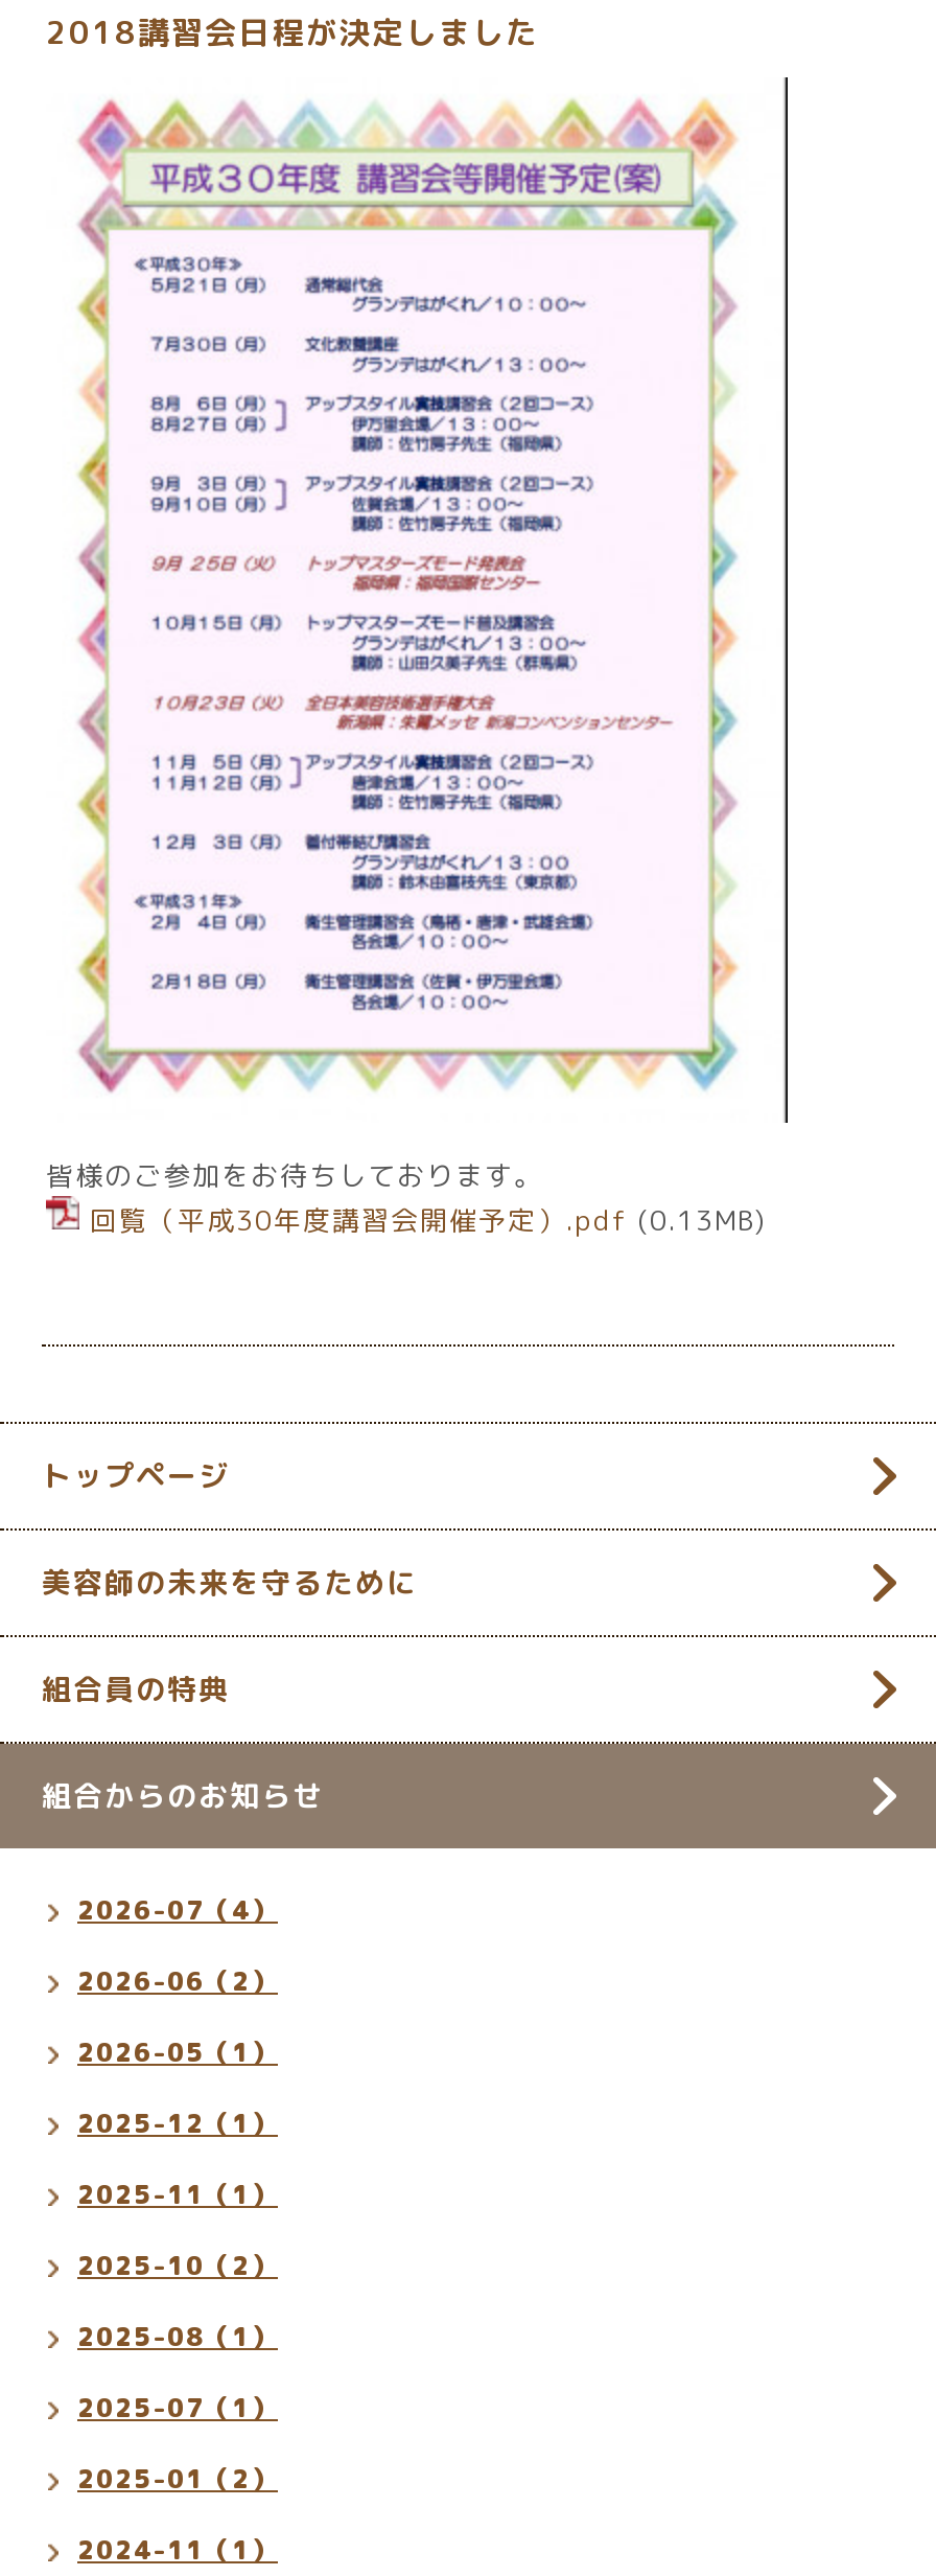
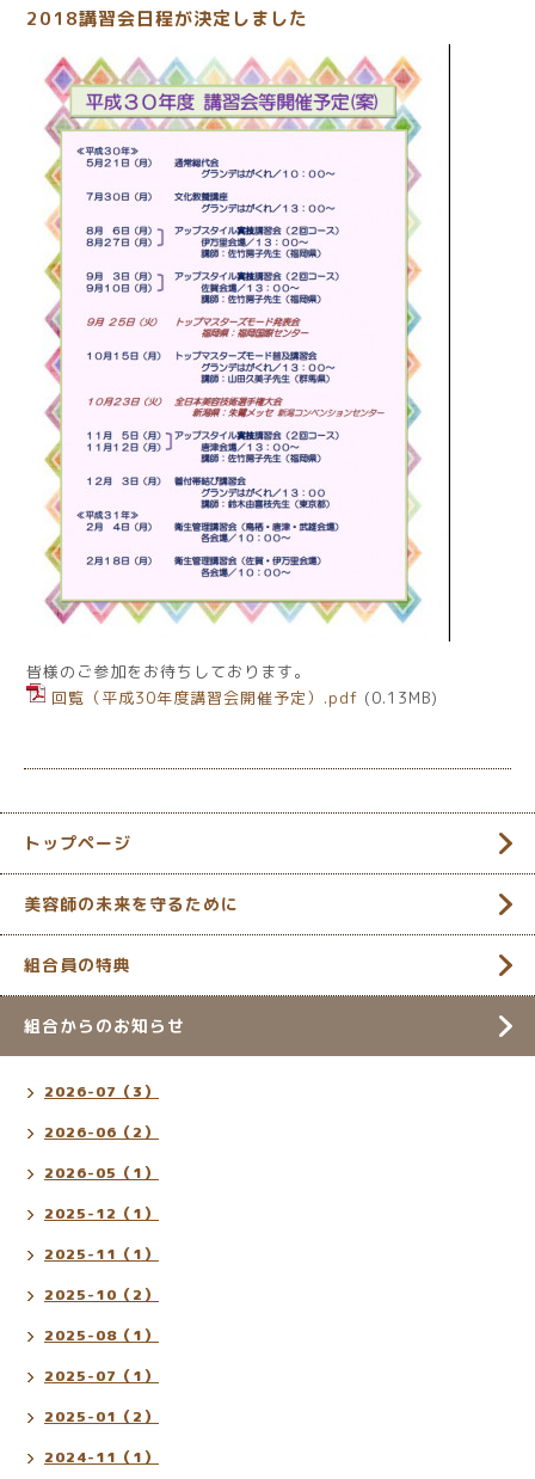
[77,1892,278,1927] 2026-07（4） -> [44,1081,159,1101] 2026-07（3）

